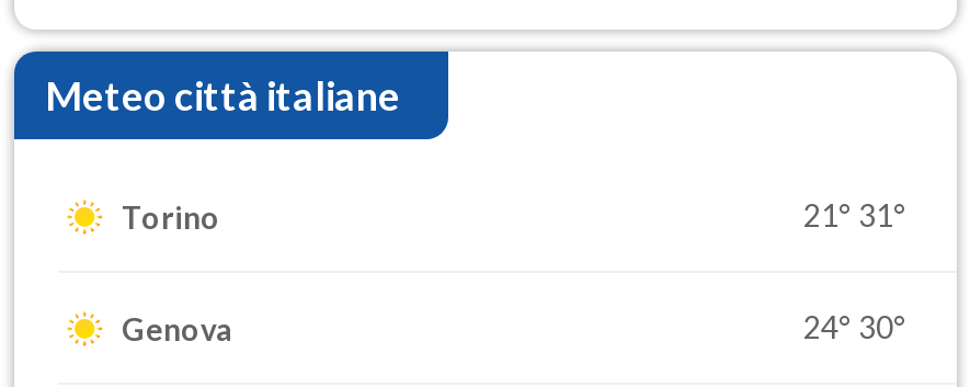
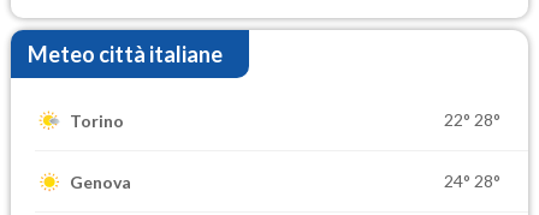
[803,195,906,233] 21° 31° -> [444,109,500,129] 22° 28°
[803,307,906,344] 24° 30° -> [444,170,500,190] 24° 28°

